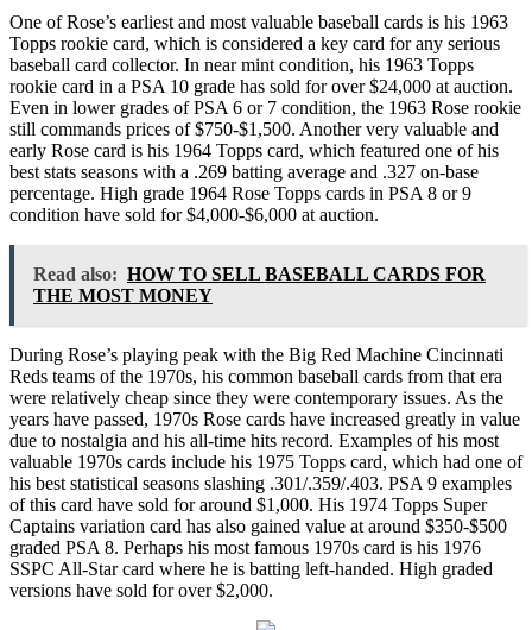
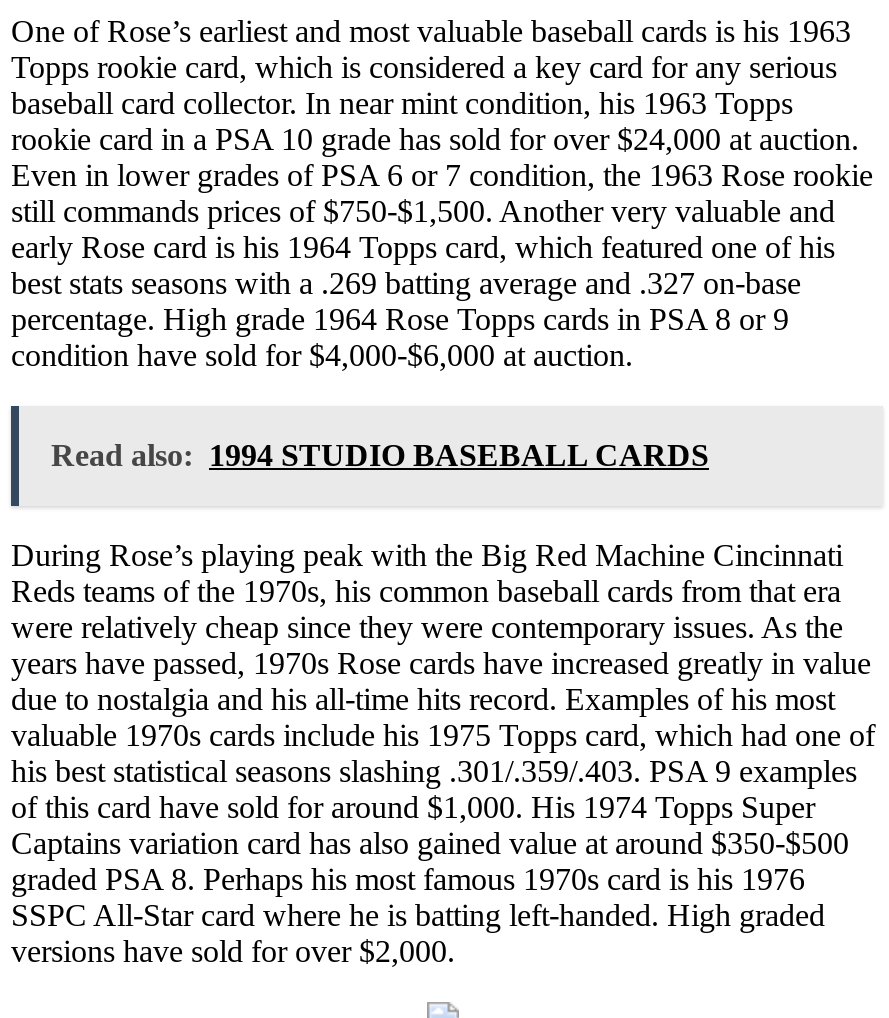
[33,263,486,305] Read also: HOW TO SELL BASEBALL CARDS FOR | THE MOST MONEY -> [51,437,709,471] Read also: 1994 STUDIO BASEBALL CARDS

